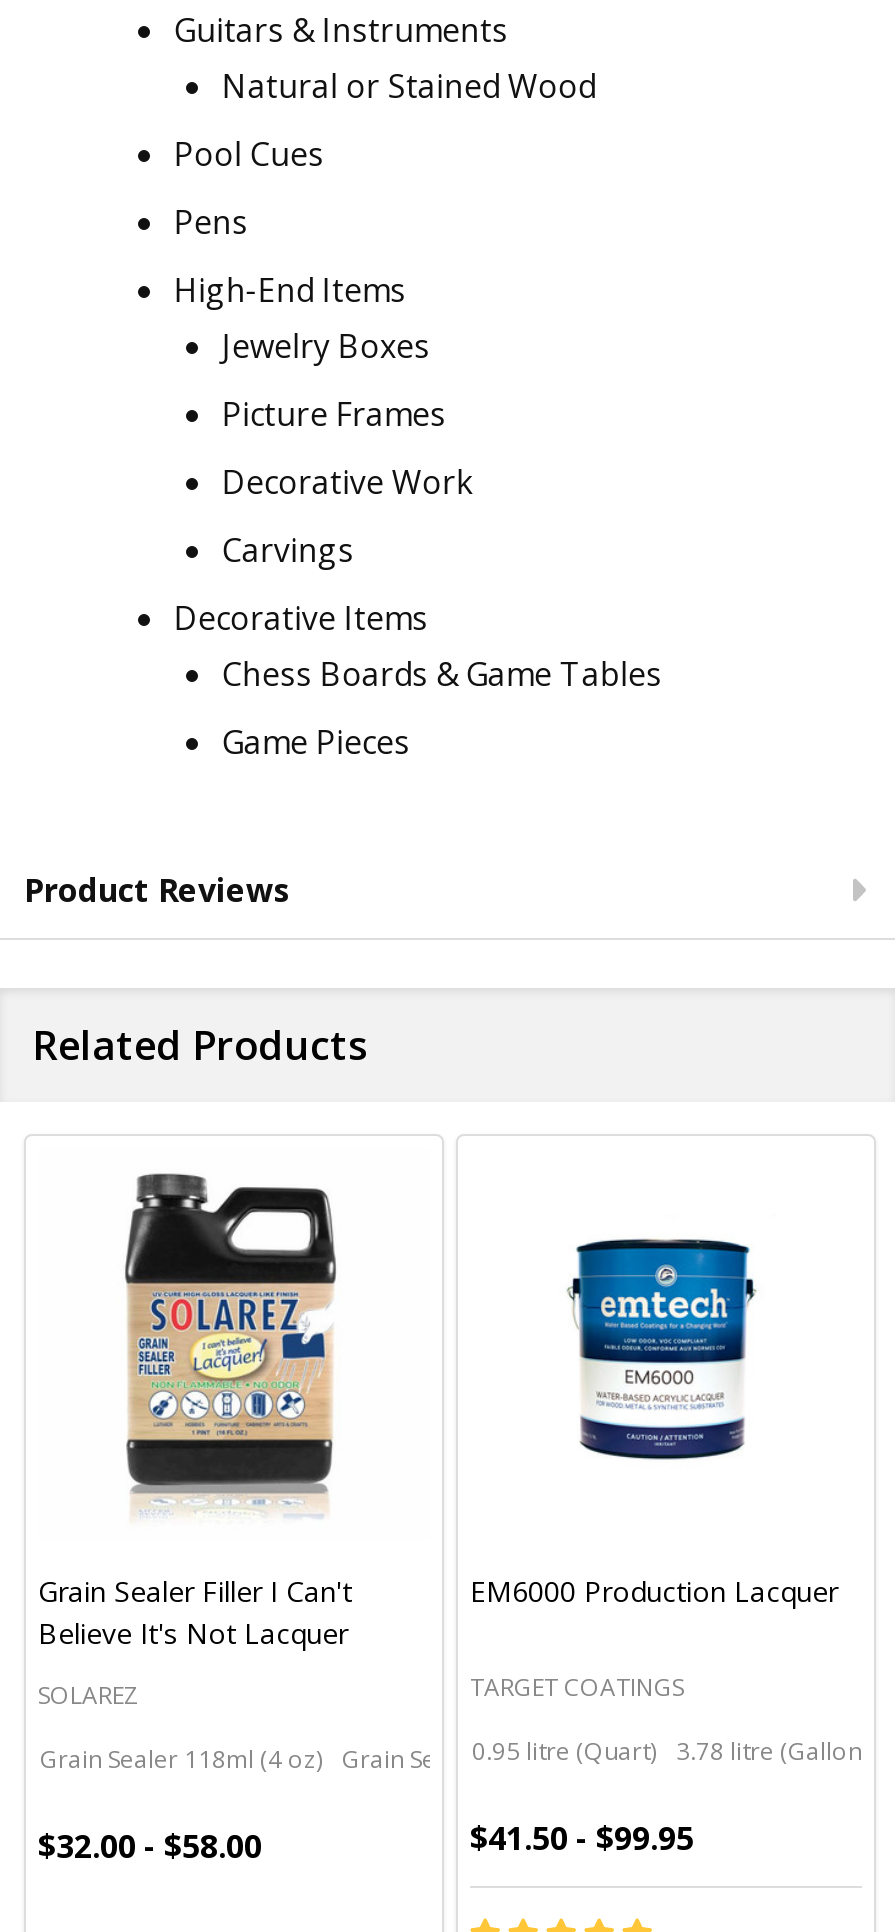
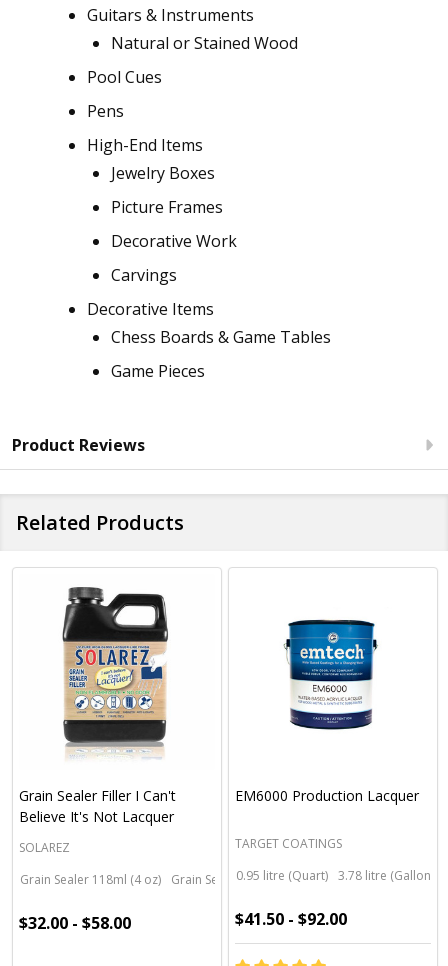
[470,1816,694,1860] $41.50 - $99.95 -> [235,908,347,930] $41.50 - $92.00

